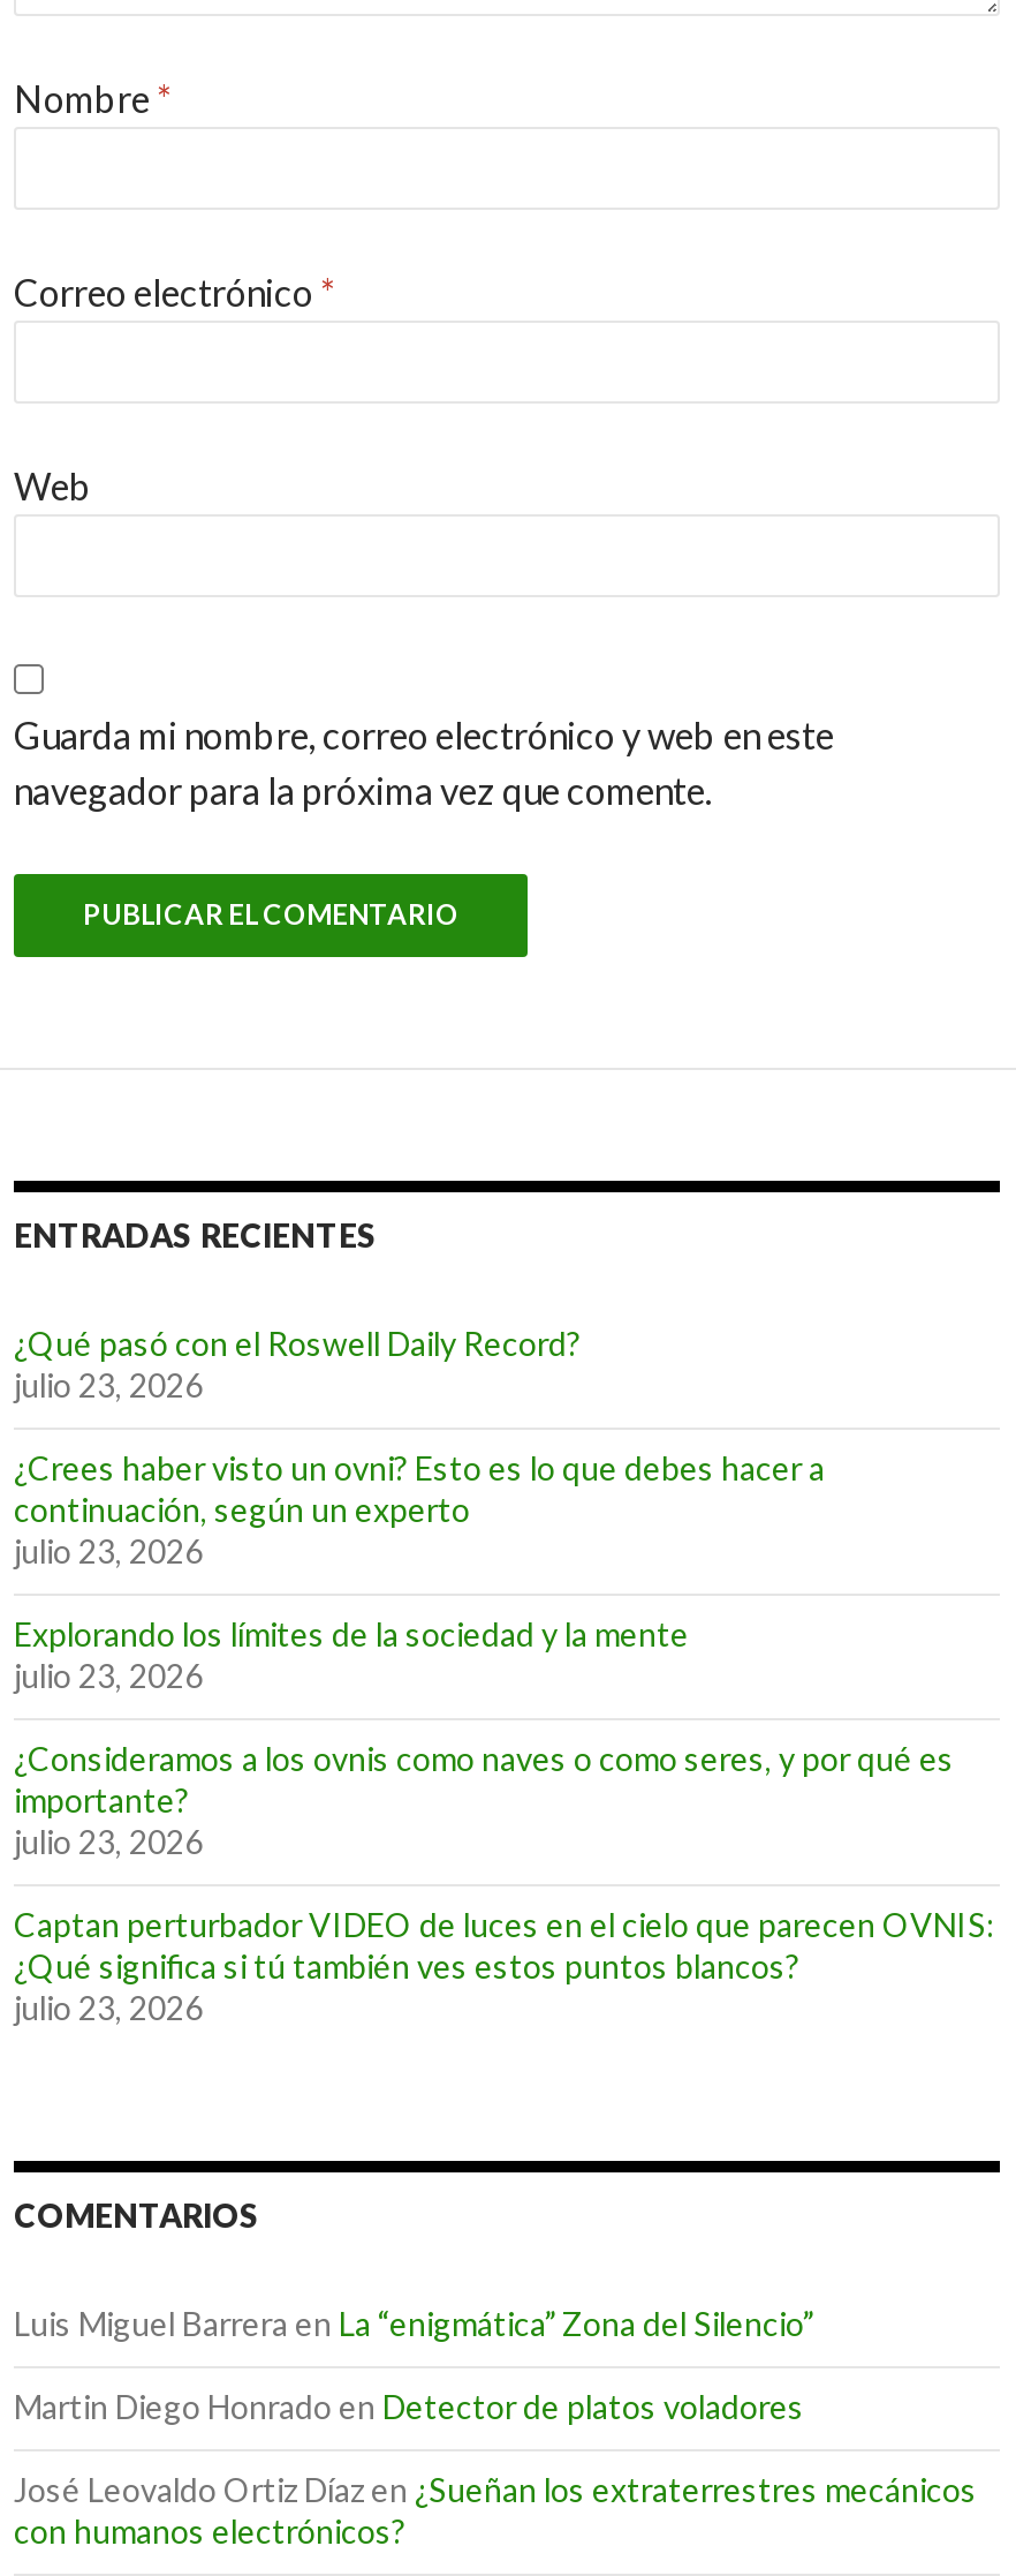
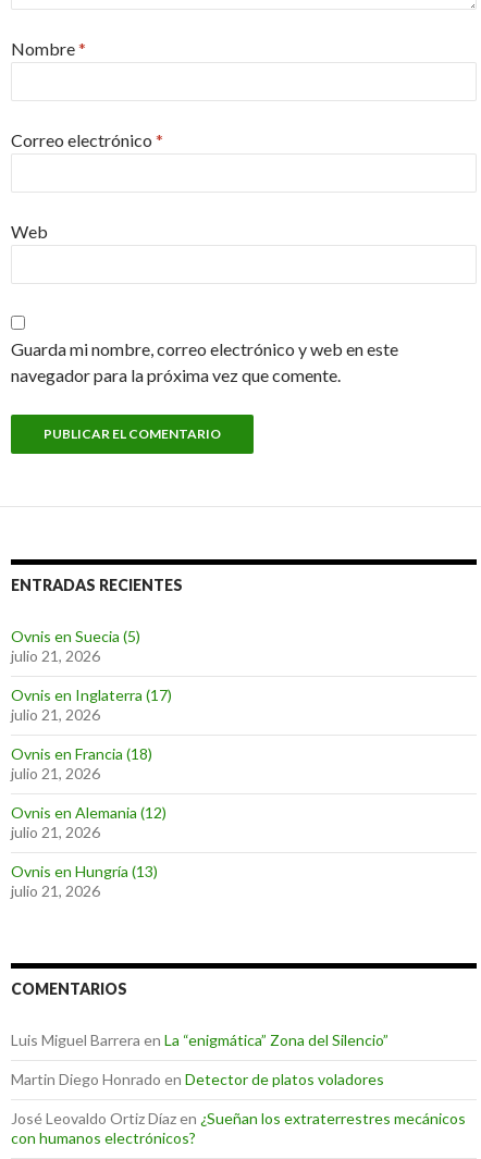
[14,1324,581,1404] ¿Qué pasó con el Roswell Daily Record? | julio 23, 2026 -> [11,627,140,665] Ovnis en Suecia (5) | julio 21, 2026
[14,1448,825,1571] ¿Crees haber visto un ovni? Esto es lo que debes hacer a | continuación, según un experto | julio 23, 2026 -> [11,686,172,724] Ovnis en Inglaterra (17) | julio 21, 2026
[14,1614,689,1695] Explorando los límites de la sociedad y la mente | julio 23, 2026 -> [11,744,152,782] Ovnis en Francia (18) | julio 21, 2026
[14,1739,954,1861] ¿Consideramos a los ovnis como naves o como seres, y por qué es | importante? | julio 23, 2026 -> [11,803,166,841] Ovnis en Alemania (12) | julio 21, 2026
[14,1905,995,2027] Captan perturbador VIDEO de luces en el cielo que parecen OVNIS: | ¿Qué significa si tú también ves estos puntos blancos? | julio 23, 2026 -> [11,862,158,900] Ovnis en Hungría (13) | julio 21, 2026

